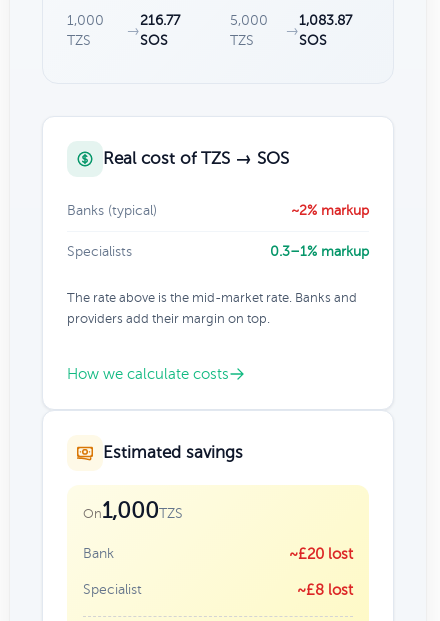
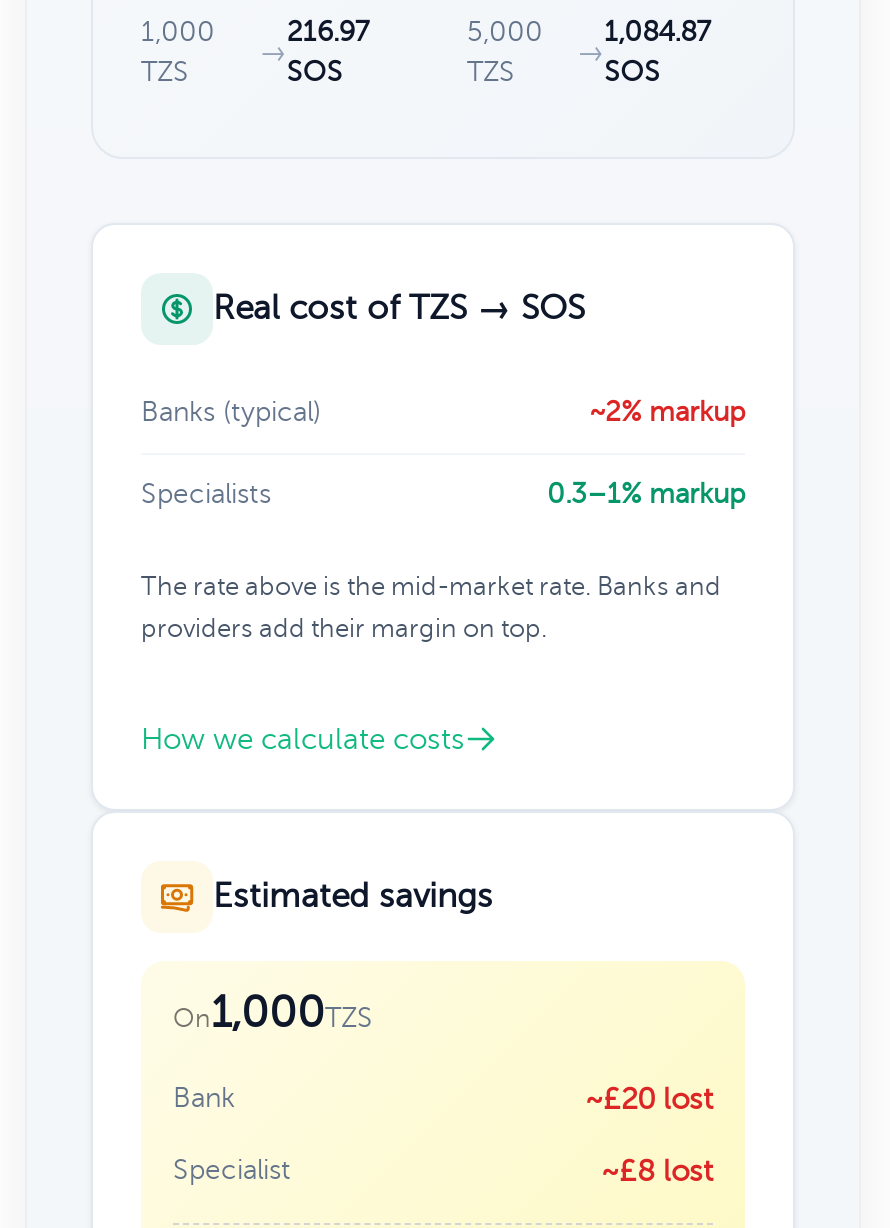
[140,13,180,28] 216.77 -> [287,16,369,46] 216.97
[299,13,352,28] 1,083.87 -> [604,16,710,46] 1,084.87

